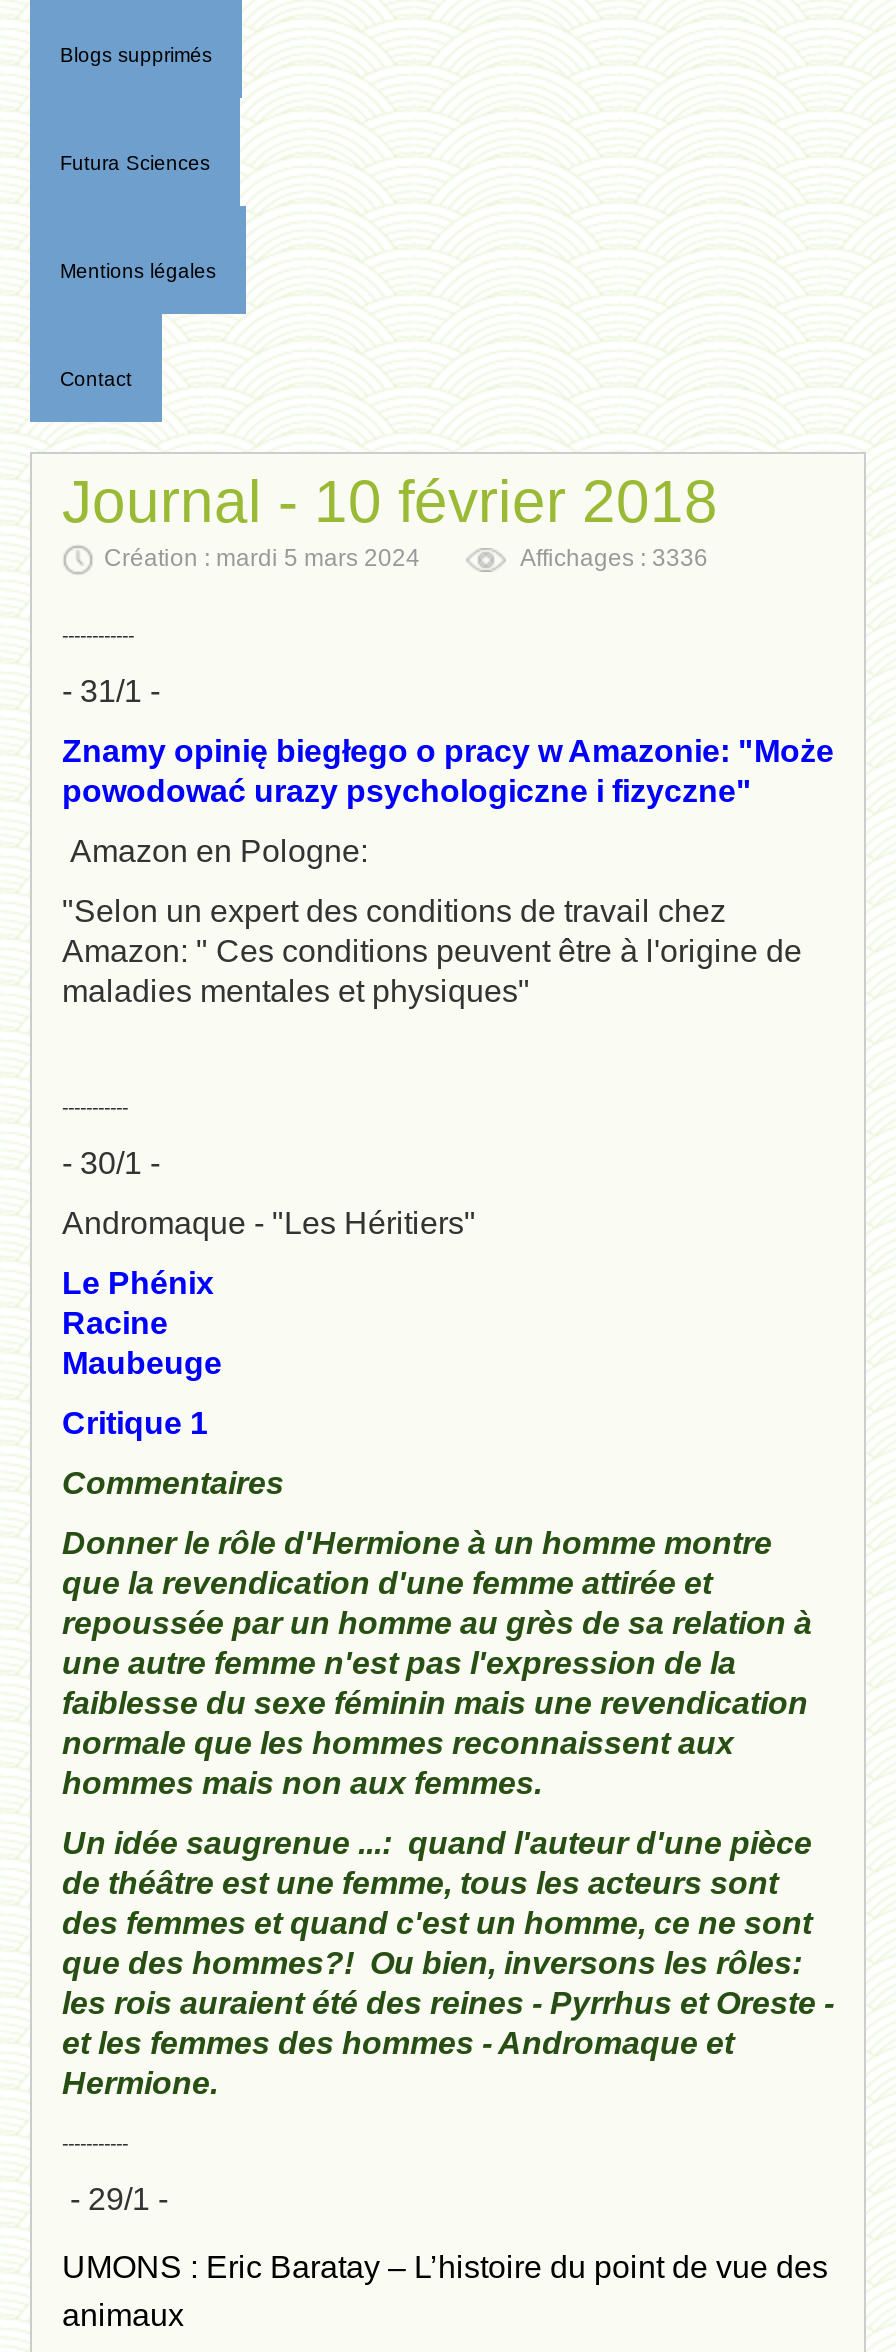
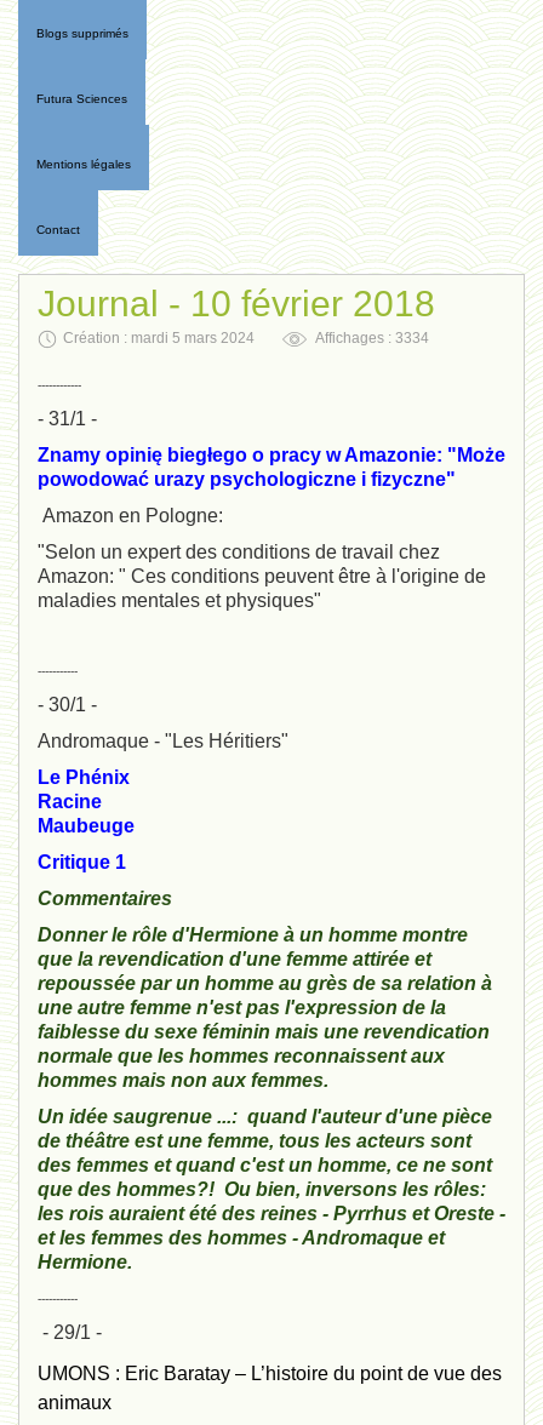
[520,544,708,572] Affichages : 3336 -> [315,330,429,347] Affichages : 3334

